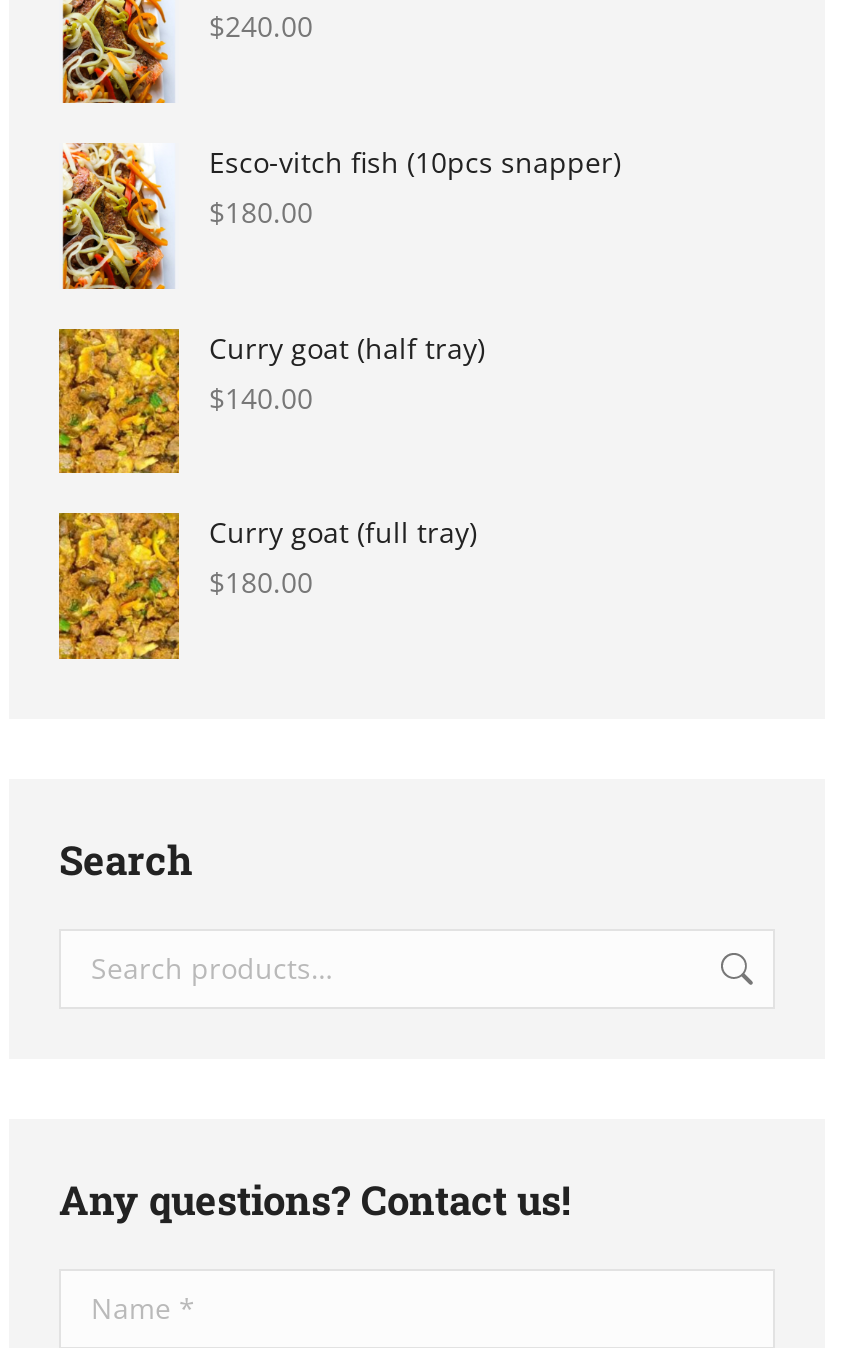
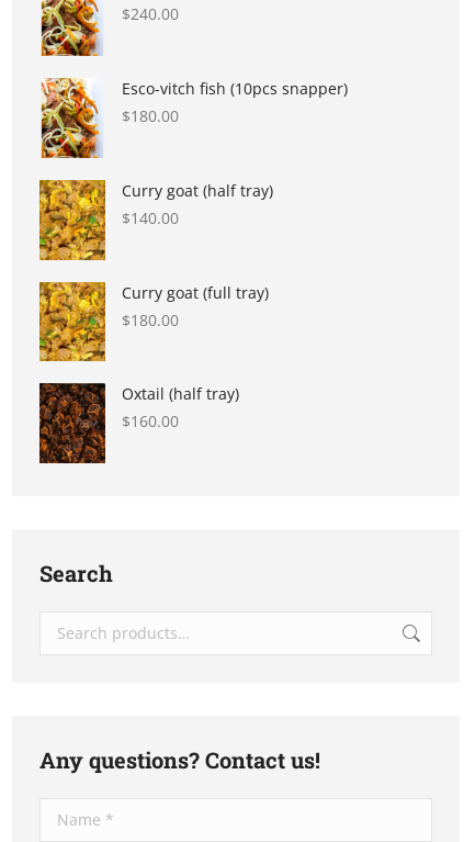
none -> [38,382,239,464] [image] | Oxtail (half tray) | $160.00

